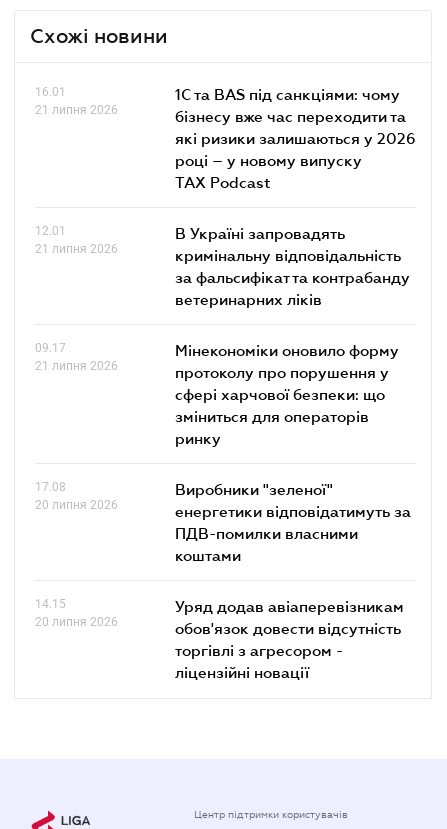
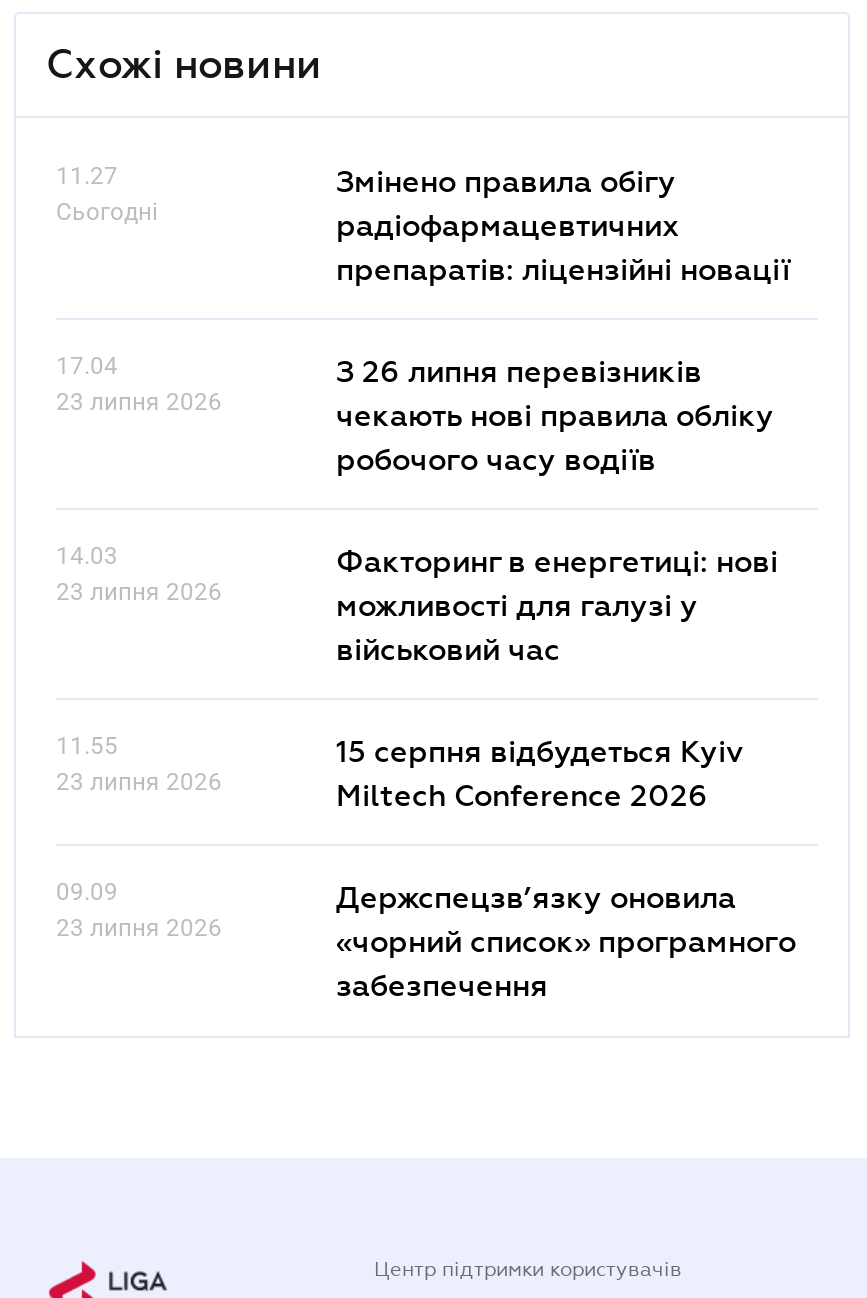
[35,85,118,117] 16.01 | 21 липня 2026 -> [56,161,158,225] 11.27 | Сьогодні
[175,85,416,191] 1С та BAS під санкціями: чому | бізнесу вже час переходити та | які ризики залишаються у 2026 | році – у новому випуску | TAX Podcast -> [336,161,790,285] Змінено правила обігу | радіофармацевтичних | препаратів: ліцензійні новації
[35,224,118,256] 12.01 | 21 липня 2026 -> [56,351,222,415] 17.04 | 23 липня 2026
[175,224,410,308] В Україні запровадять | кримінальну відповідальність | за фальсифікат та контрабанду | ветеринарних ліків -> [336,351,774,475] З 26 липня перевізників | чекають нові правила обліку | робочого часу водіїв
[35,341,118,373] 09.17 | 21 липня 2026 -> [56,541,222,605] 14.03 | 23 липня 2026
[175,341,399,447] Мінекономіки оновило форму | протоколу про порушення у | сфері харчової безпеки: що | зміниться для операторів | ринку -> [336,541,778,665] Факторинг в енергетиці: нові | можливості для галузі у | військовий час
[35,480,118,512] 17.08 | 20 липня 2026 -> [56,731,222,795] 11.55 | 23 липня 2026
[175,480,411,564] Виробники "зеленої" | енергетики відповідатимуть за | ПДВ-помилки власними | коштами -> [336,731,744,811] 15 серпня відбудеться Kyiv | Miltech Conference 2026
[35,597,118,629] 14.15 | 20 липня 2026 -> [56,877,222,941] 09.09 | 23 липня 2026
[175,597,404,681] Уряд додав авіаперевізникам | обов'язок довести відсутність | торгівлі з агресором - | ліцензійні новації -> [336,877,796,1001] Держспецзв’язку оновила | «чорний список» програмного | забезпечення

